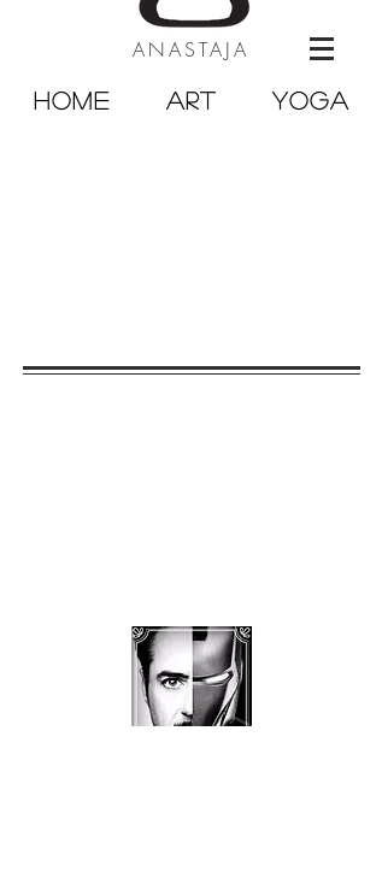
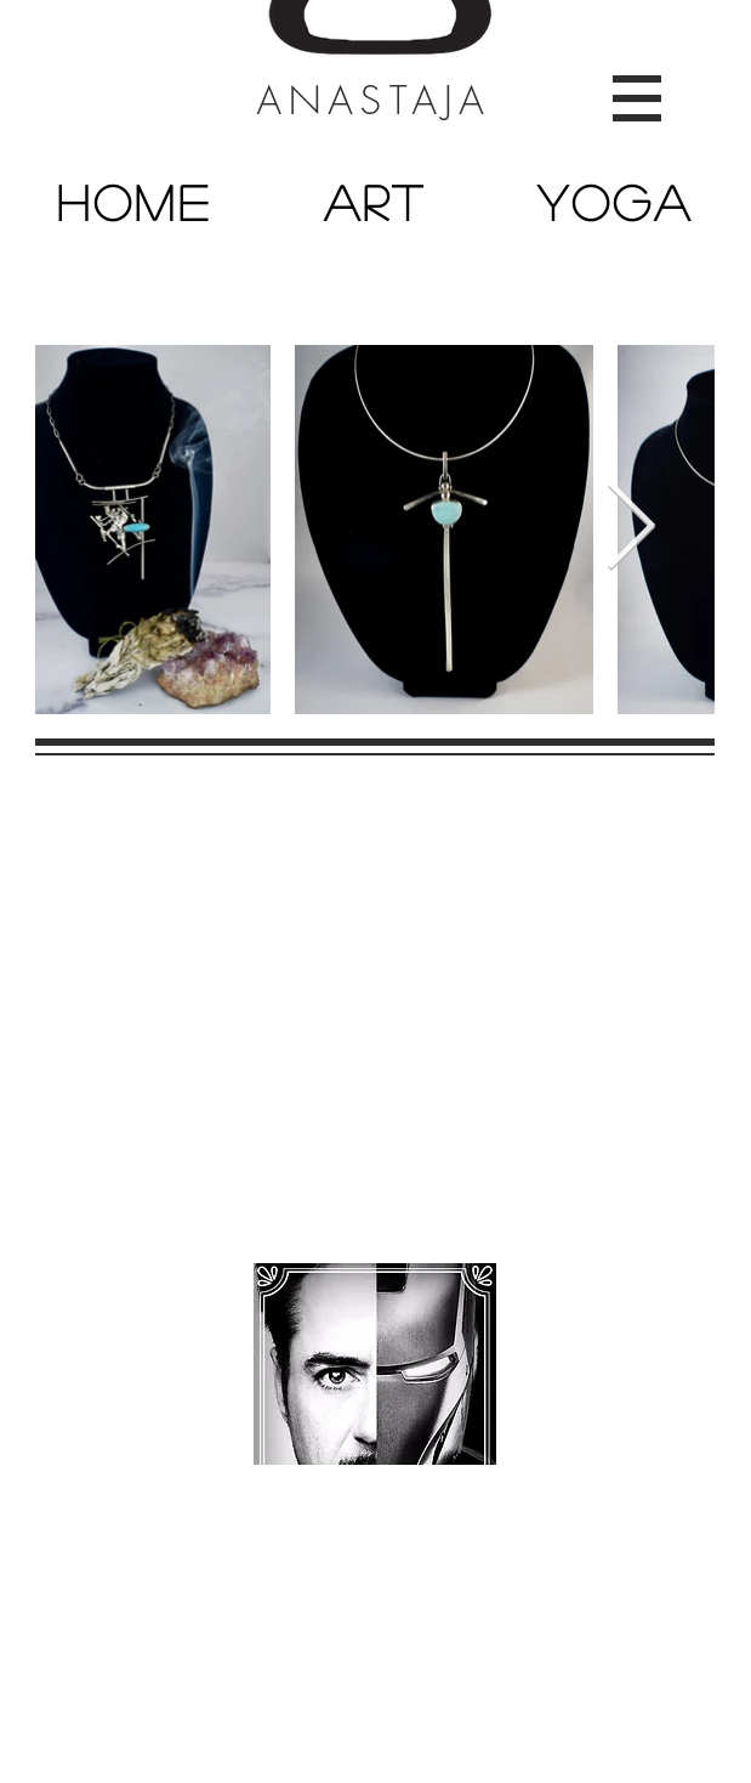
none -> [33,345,273,717] [image]
none -> [292,343,593,714] [image]
none -> [615,345,717,714] [image]

